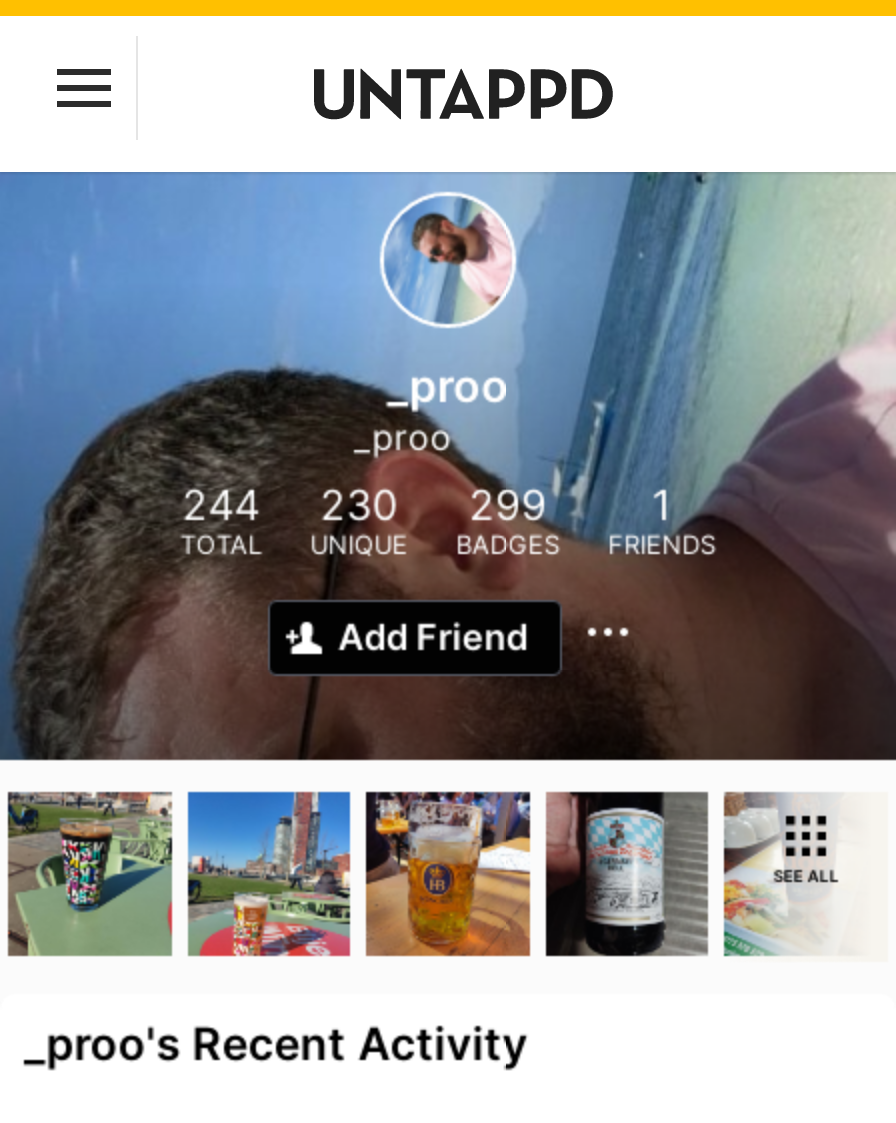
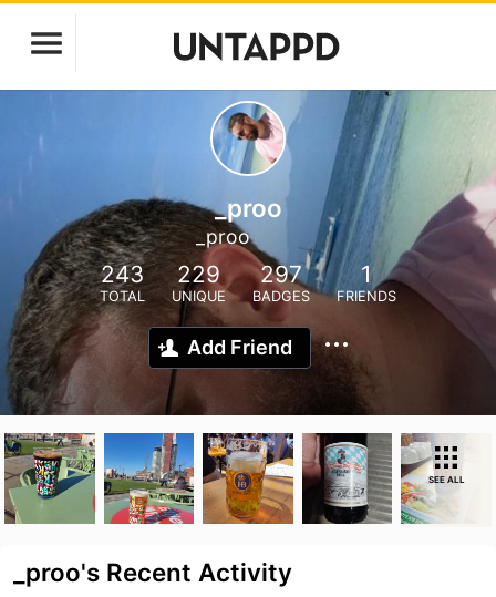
[182,480,260,530] 244 -> [101,260,144,288] 243
[320,480,398,530] 230 -> [177,260,220,288] 229
[469,480,547,530] 299 -> [260,260,302,288] 297

